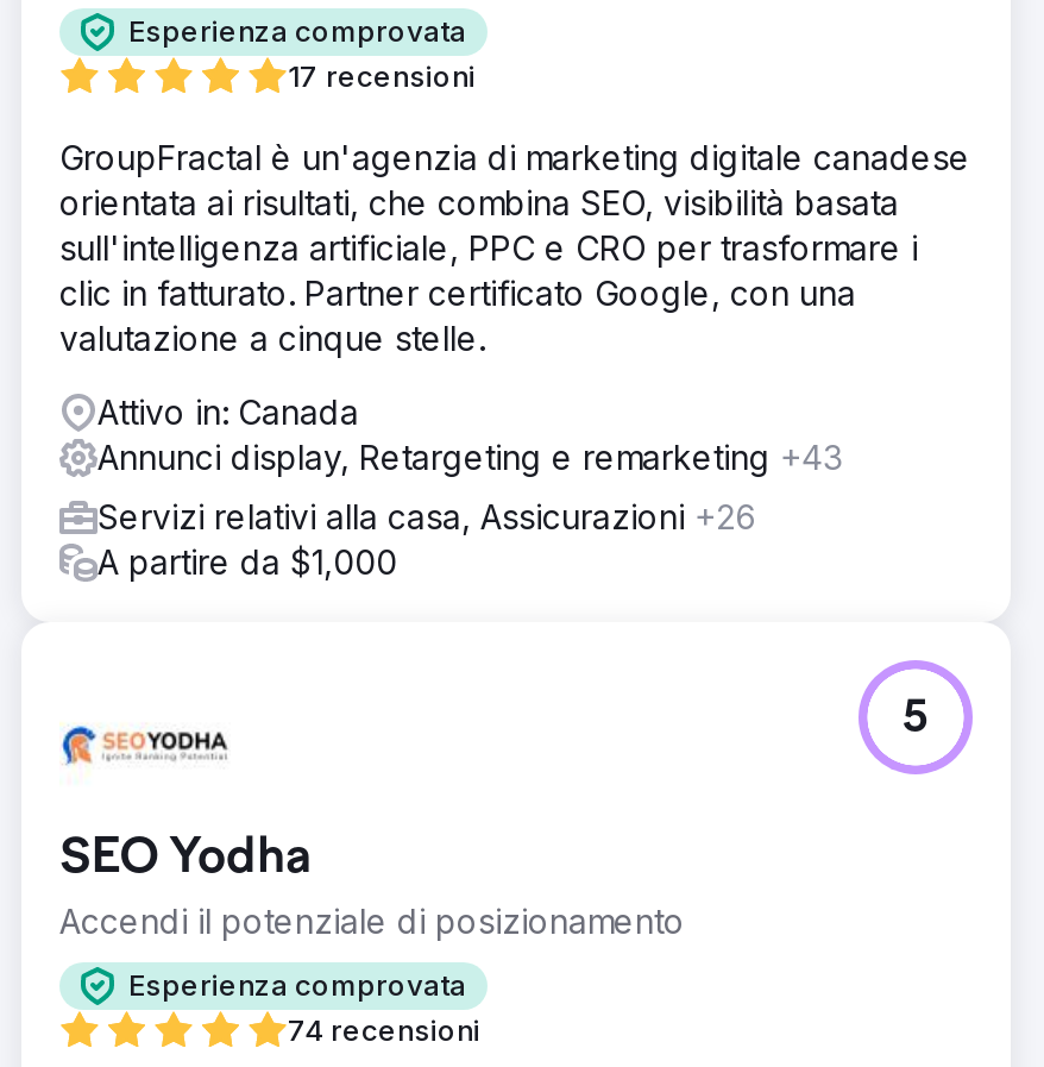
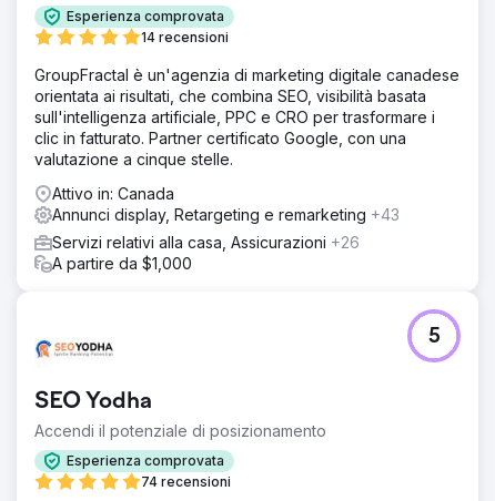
[288,57,476,93] 17 recensioni -> [141,28,229,45] 14 recensioni

